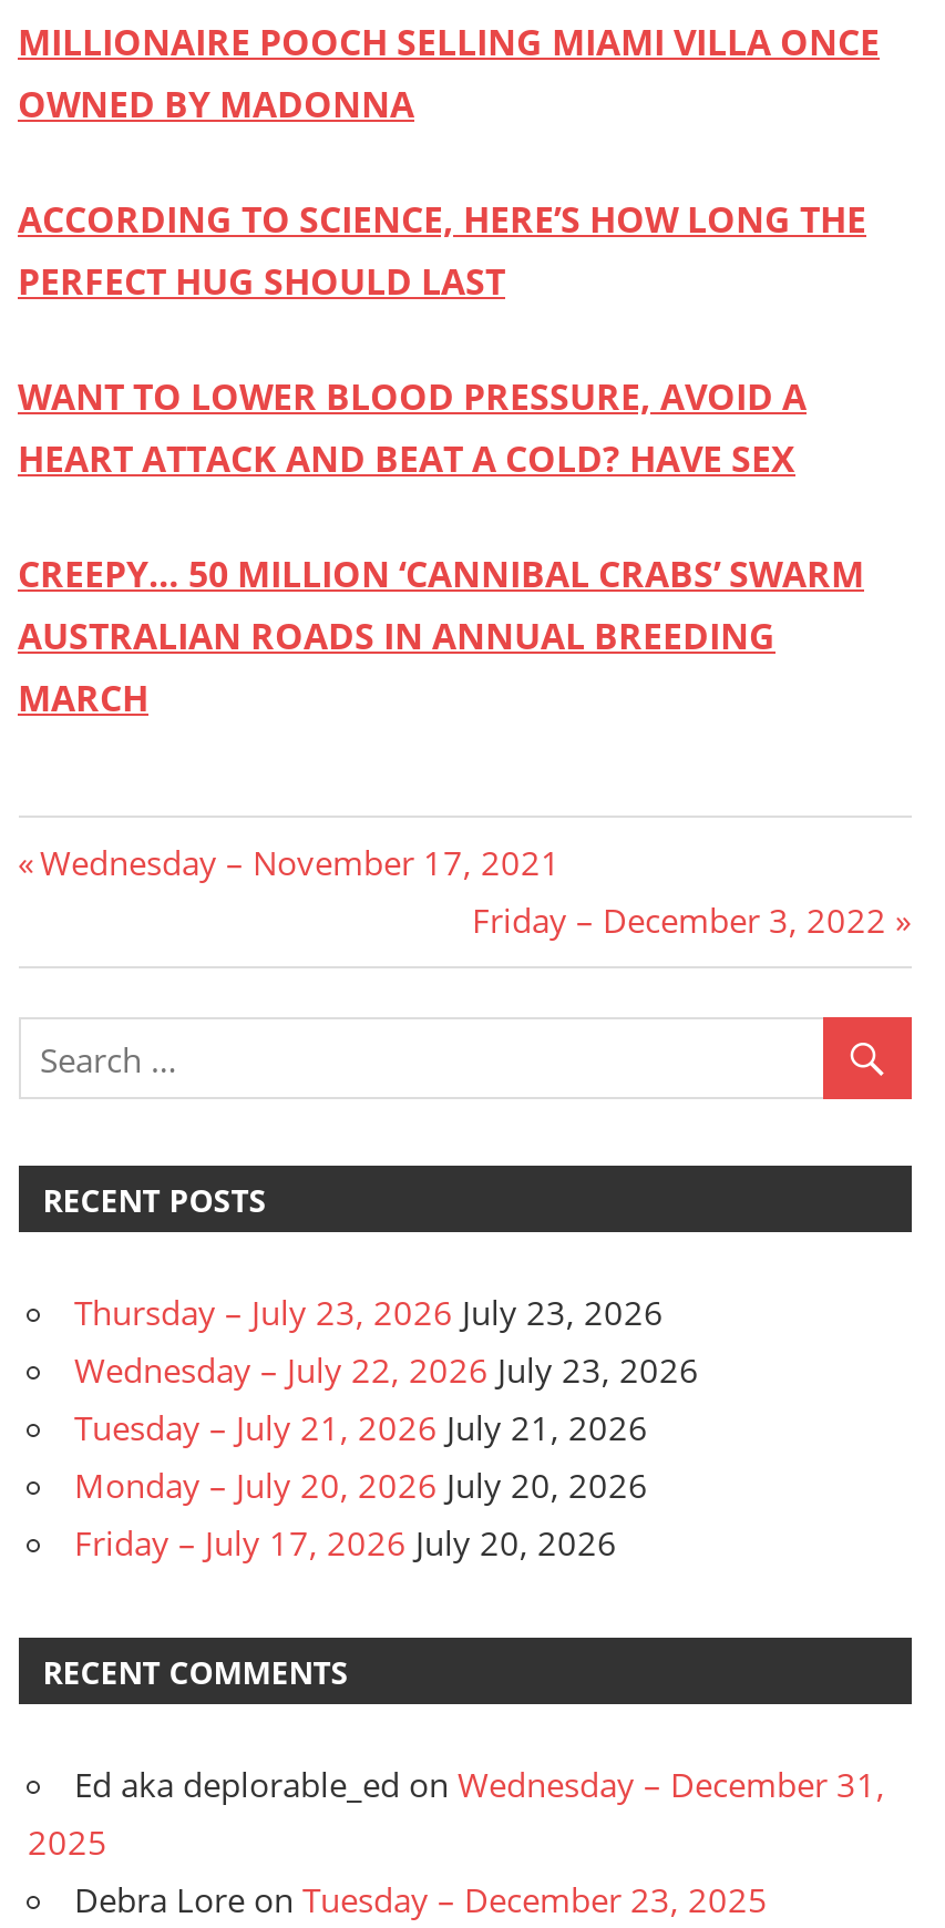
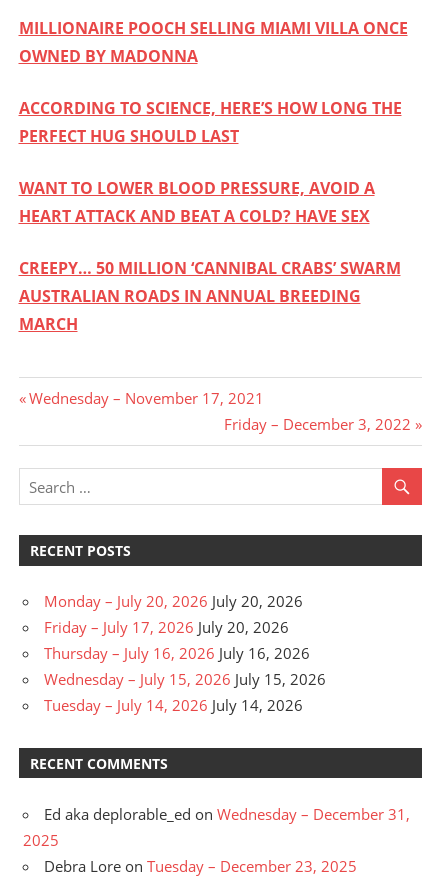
[74,1290,699,1450] Thursday – July 23, 2026 July 23, 2026 | Wednesday – July 22, 2026 July 23, 2026 | Tuesday – July 21, 2026 July 21, 2026 -> none
moved [74,1463,648,1565] -> [44,591,303,637]: Monday – July 20, 2026 July 20, 2026 | Friday – July 17, 2026 July 20, 2026
none -> [44,643,326,715] Thursday – July 16, 2026 July 16, 2026 | Wednesday – July 15, 2026 July 15, 2026 | Tuesday – July 14, 2026 July 14, 2026

